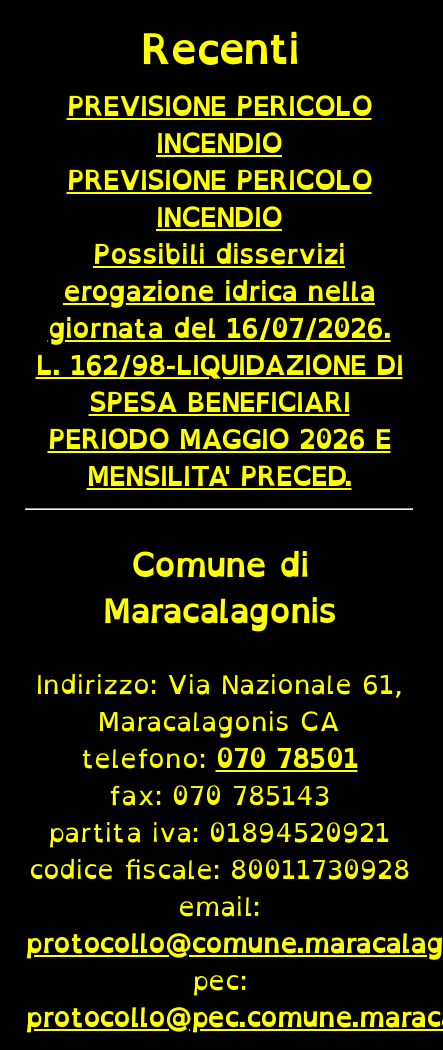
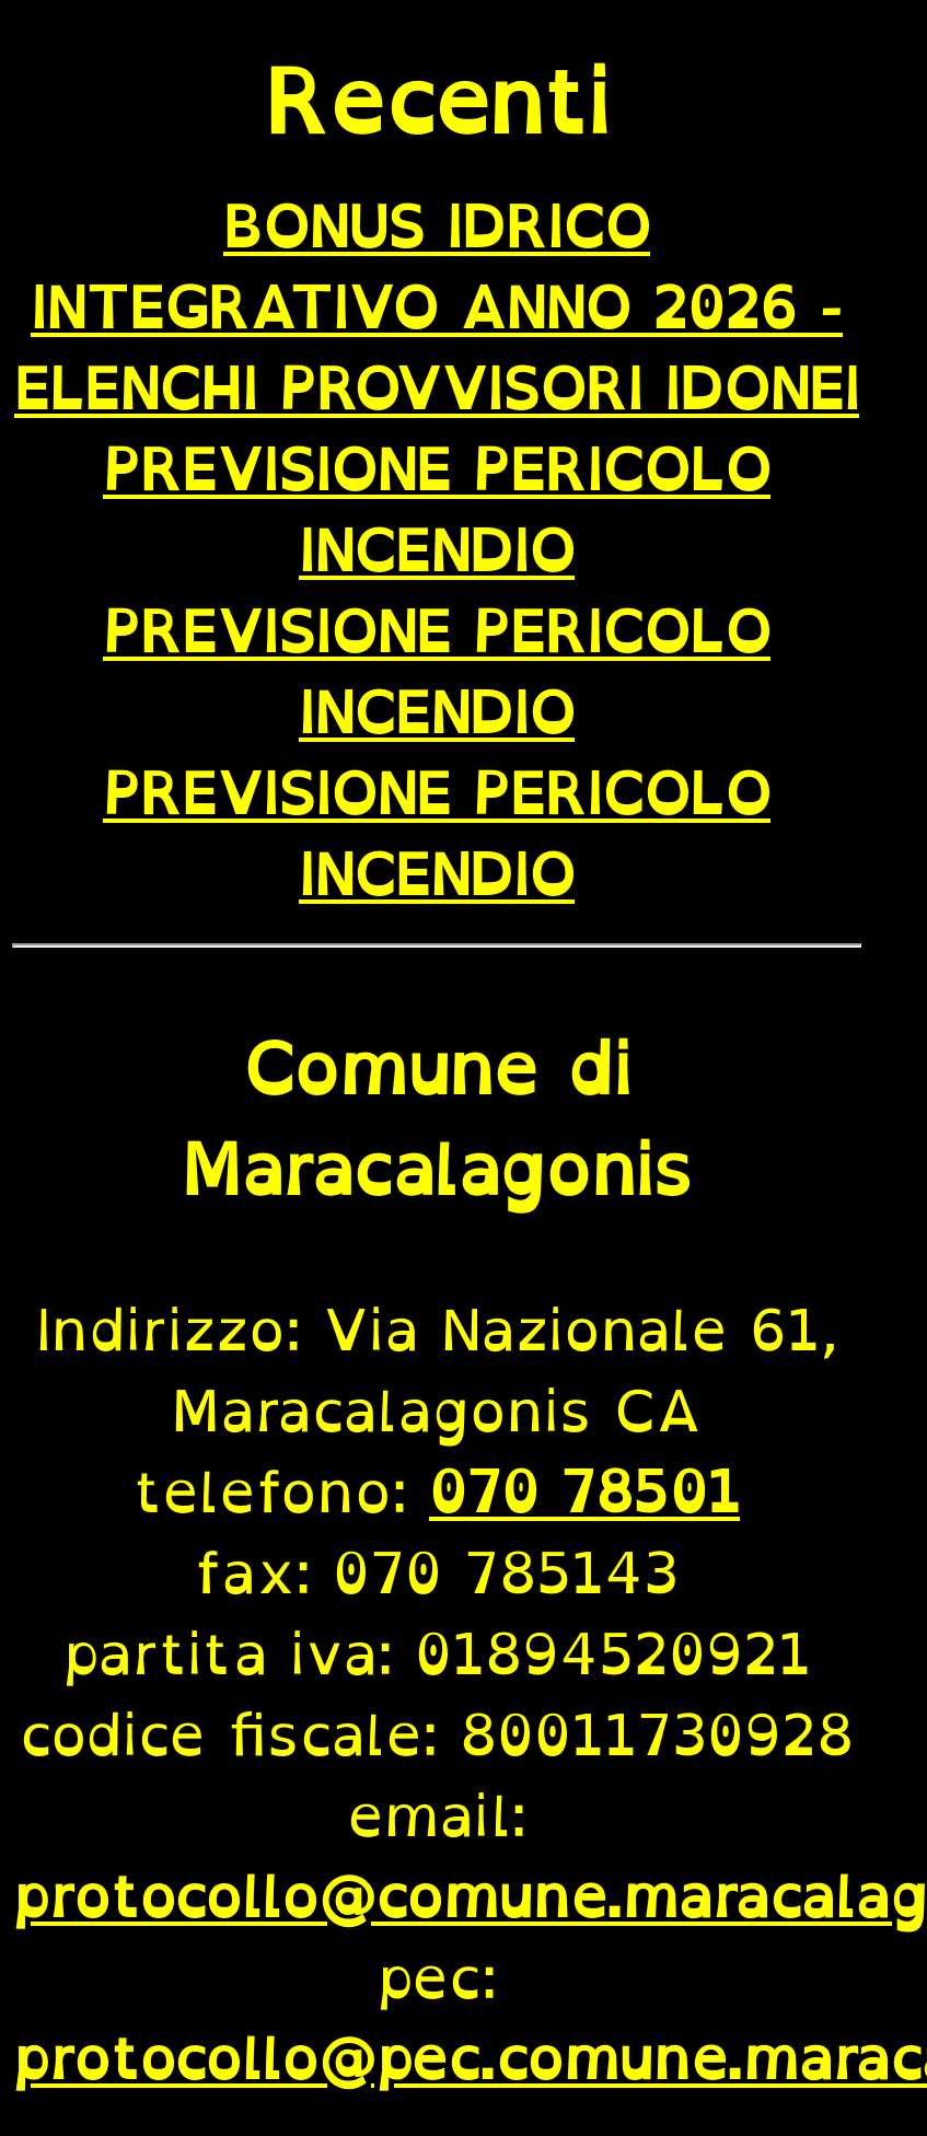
none -> [14,174,859,437] BONUS IDRICO | INTEGRATIVO ANNO 2026 - | ELENCHI PROVVISORI IDONEI
moved [66,83,371,240] -> [103,417,770,761]: PREVISIONE PERICOLO | INCENDIO | PREVISIONE PERICOLO | INCENDIO
[35,231,402,499] Possibili disservizi | erogazione idrica nella | giornata del 16/07/2026. | L. 162/98-LIQUIDAZIONE DI | SPESA BENEFICIARI | PERIODO MAGGIO 2026 E | MENSILITA' PRECED. -> [103,741,770,923] PREVISIONE PERICOLO | INCENDIO

